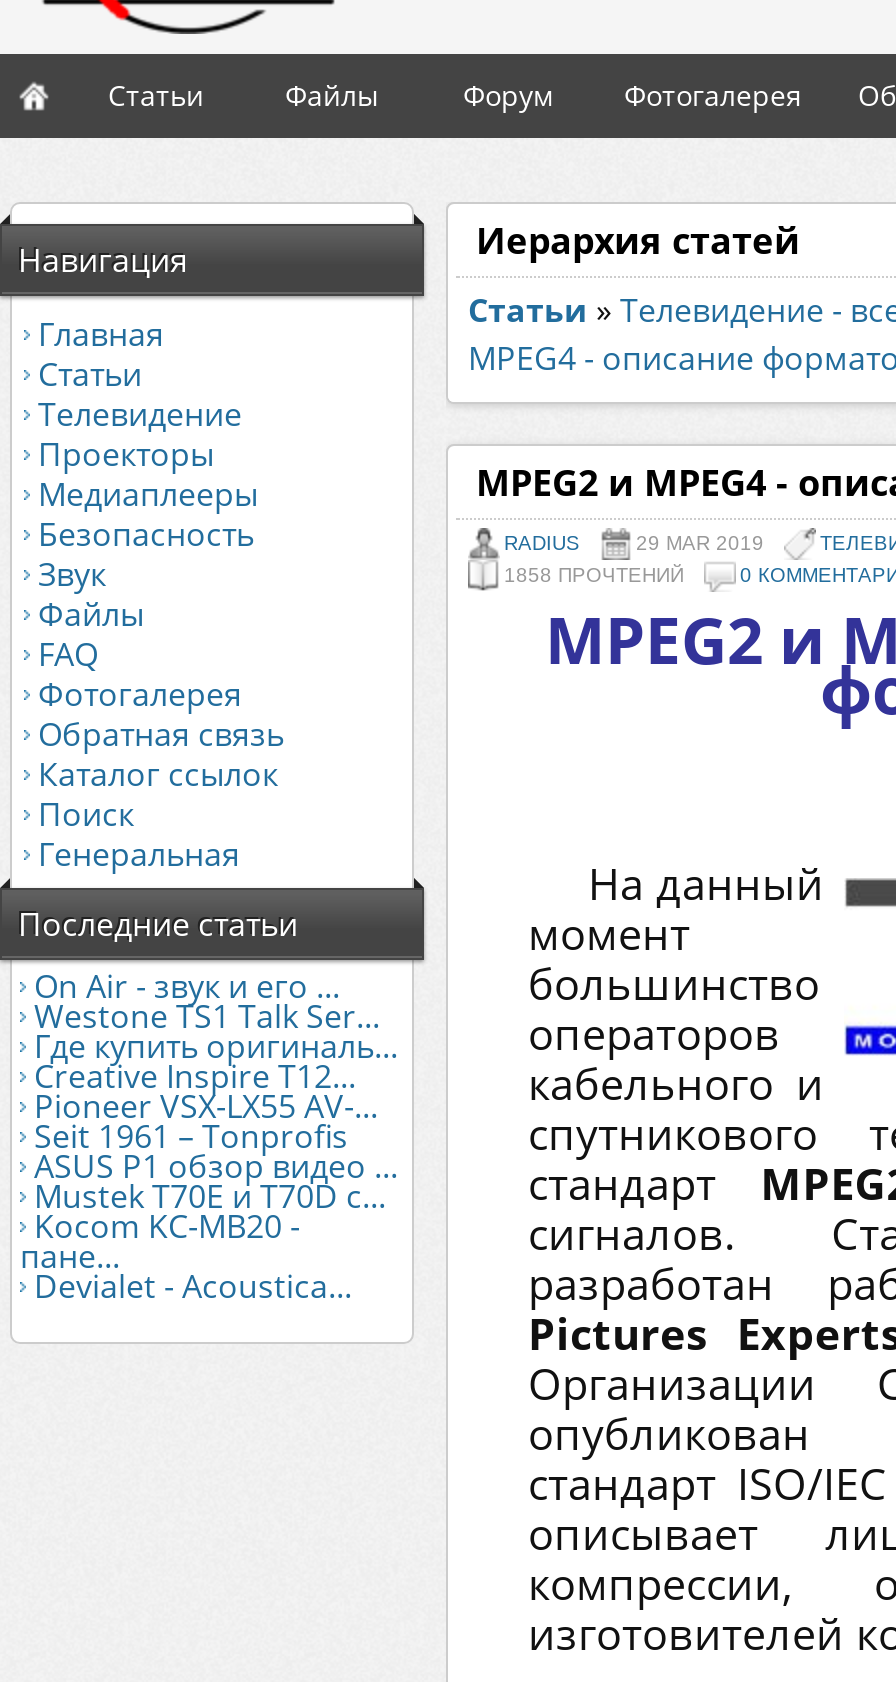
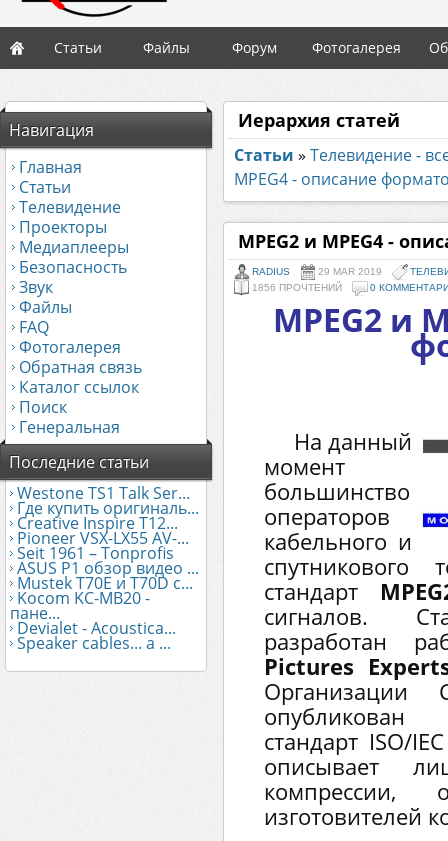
[504,564,684,586] 1858 ПРОЧТЕНИЙ -> [252,282,342,293] 1856 ПРОЧТЕНИЙ
[34,964,340,1008] On Air - звук и его ... -> none
none -> [17,632,171,654] Speaker cables... a ...

